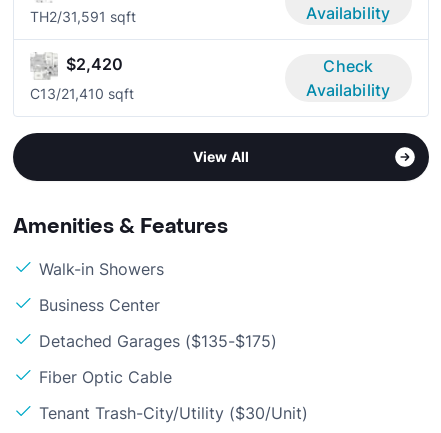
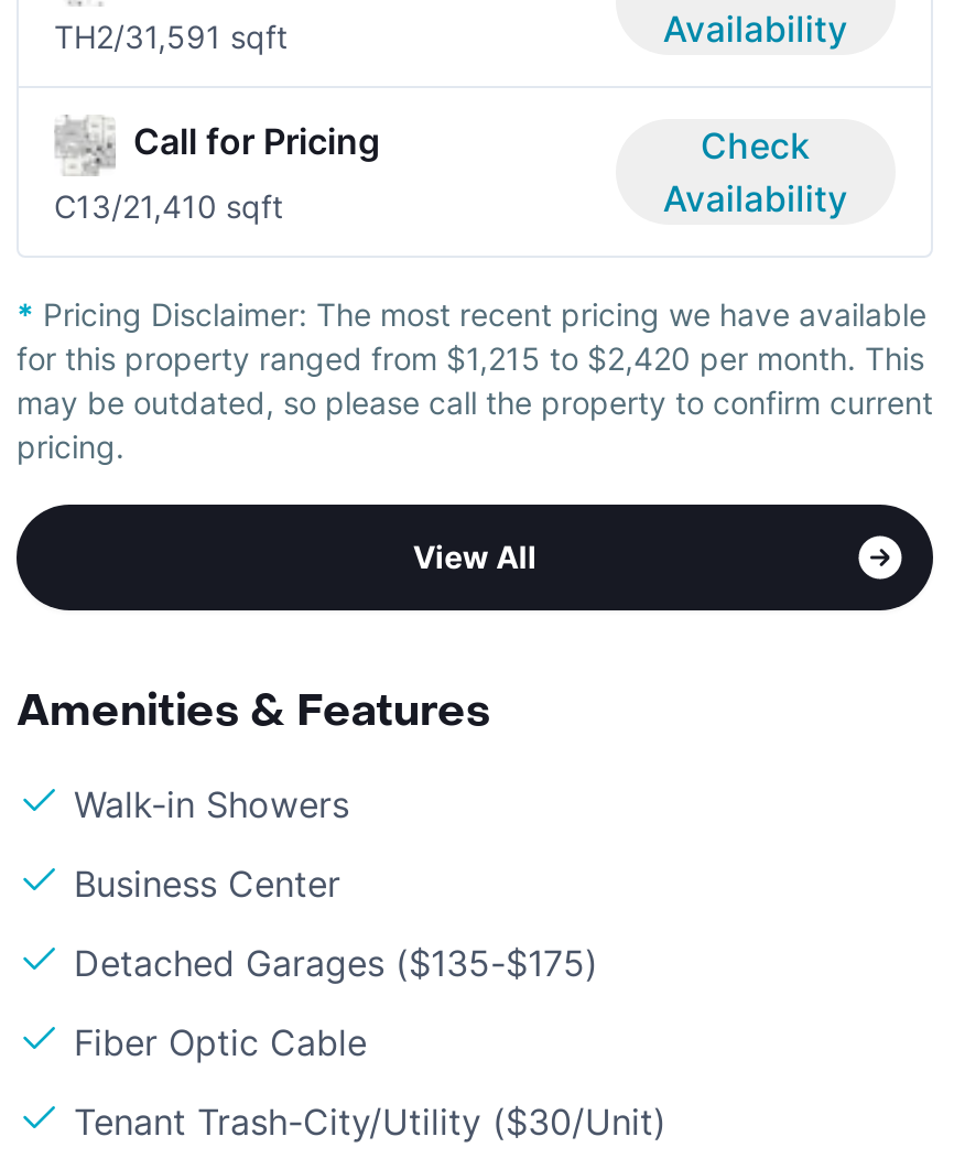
[66,54,123,74] $2,420 -> [133,120,380,164] Call for Pricing
none -> [17,296,933,466] * Pricing Disclaimer: The most recent pricing we have available | for this property ranged from $1,215 to $2,420 per month. This | may be outdated, so please call the property to confirm current | pricing.

